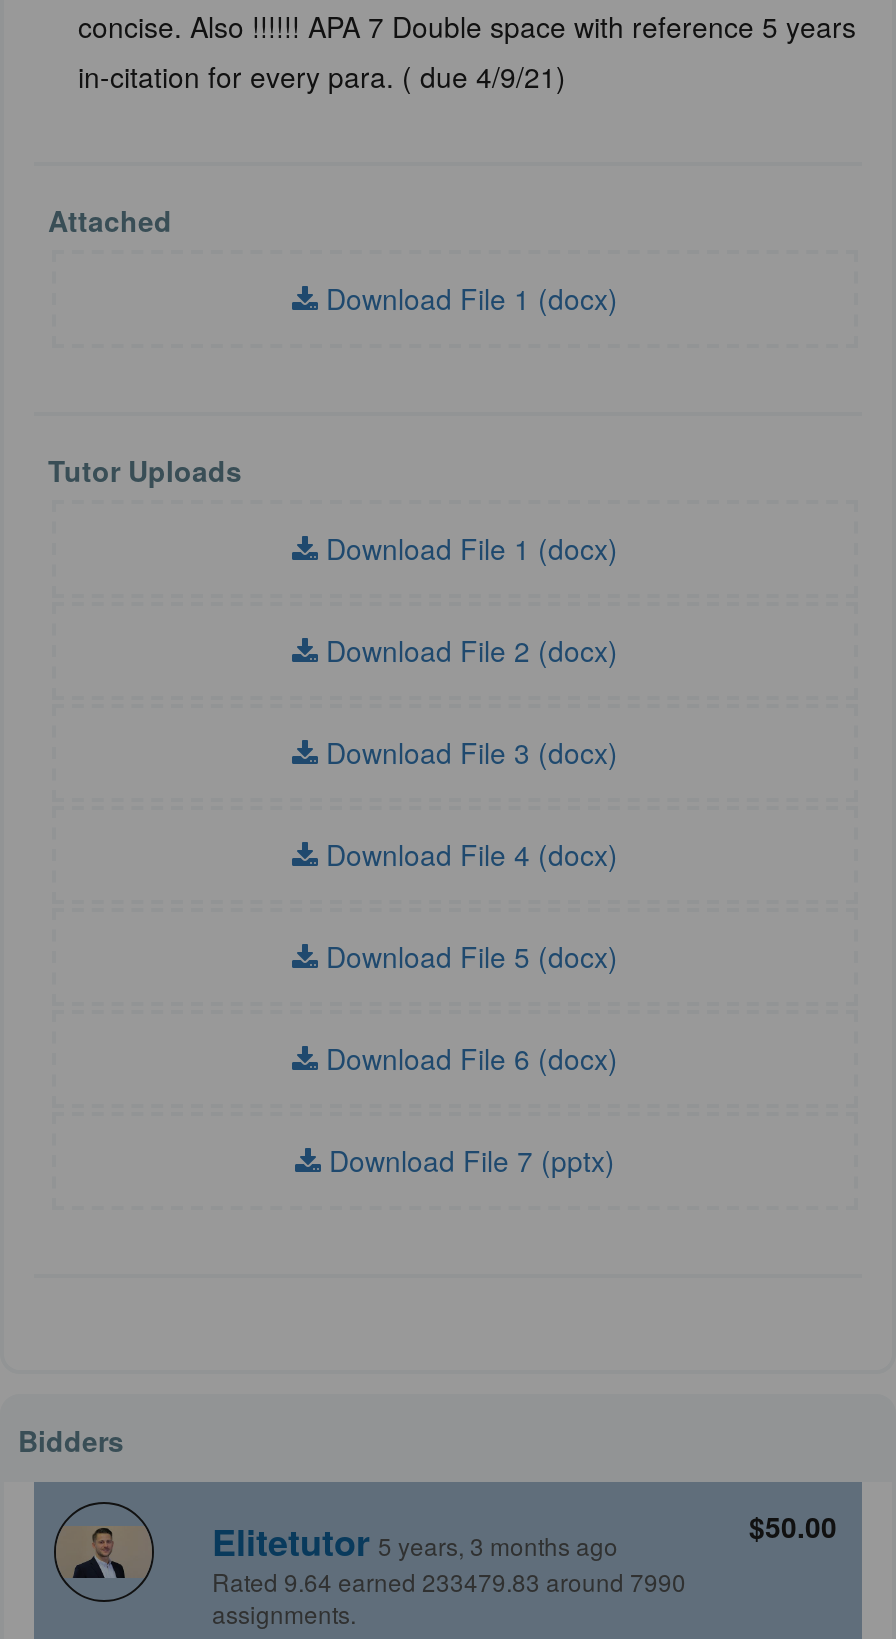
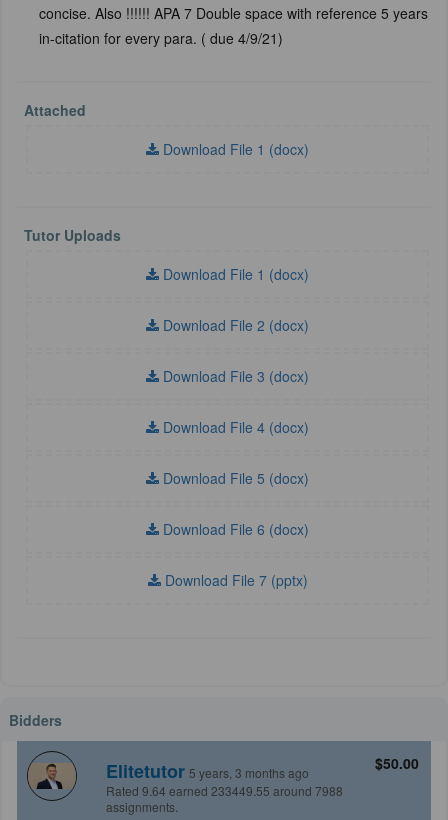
[212,1564,686,1598] Rated 9.64 earned 233479.83 around 7990 -> [106,782,343,799] Rated 9.64 earned 233449.55 around 7988

